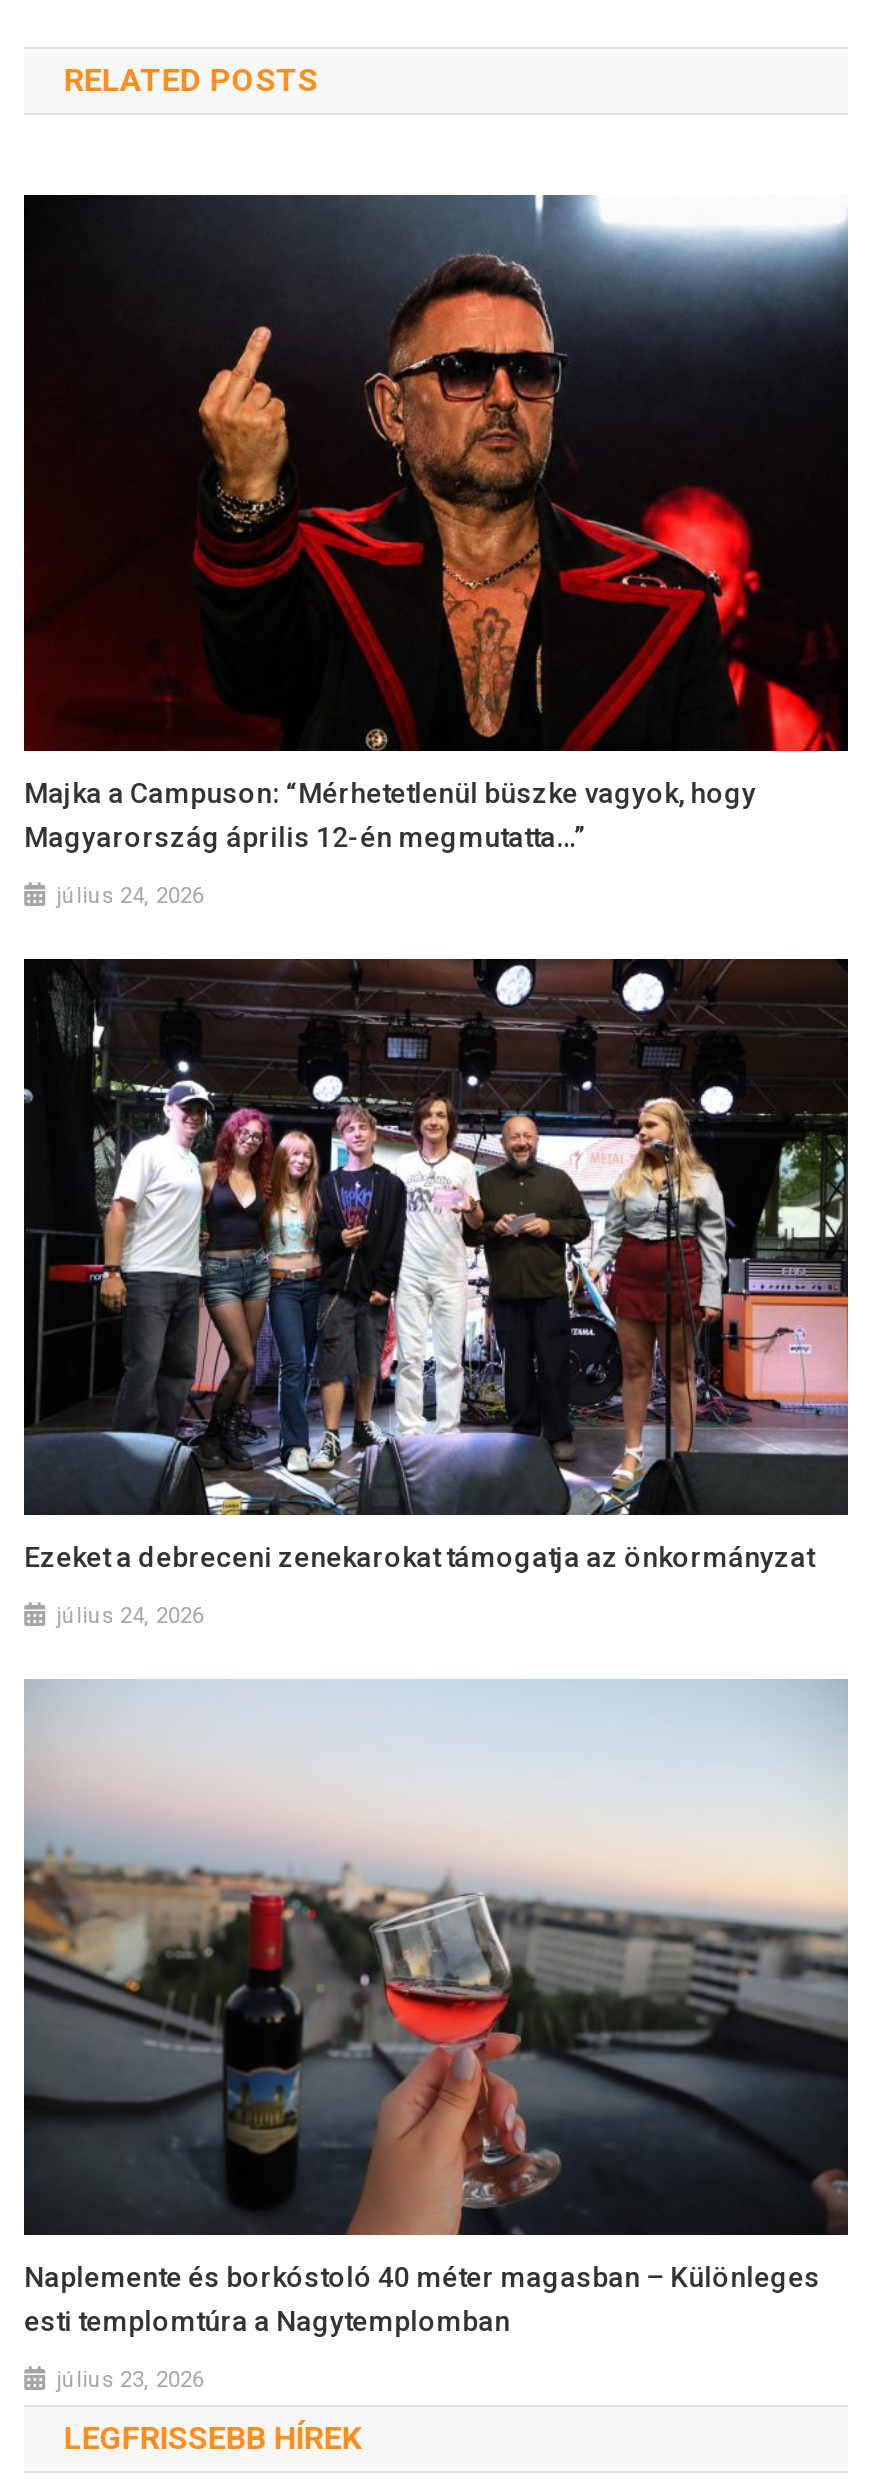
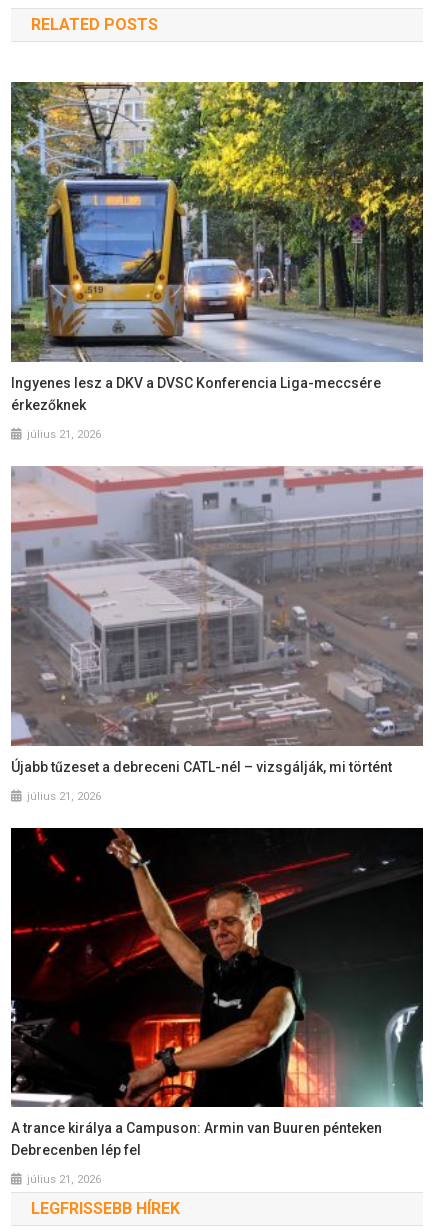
[22,194,850,853] [image] | Majka a Campuson: “Mérhetetlenül büszke vagyok, hogy | Magyarország április 12-én megmutatta…” -> [10,81,424,413] [image] | Ingyenes lesz a DKV a DVSC Konferencia Liga-meccsére | érkezőknek
[56,883,204,909] július 24, 2026 -> [27,428,101,441] július 21, 2026
[22,956,850,1574] [image] | Ezeket a debreceni zenekarokat támogatja az önkormányzat -> [10,465,423,775] [image] | Újabb tűzeset a debreceni CATL-nél – vizsgálják, mi történt
[56,1604,204,1630] július 24, 2026 -> [27,790,101,803] július 21, 2026
[22,1678,850,2338] [image] | Naplemente és borkóstoló 40 méter magasban – Különleges | esti templomtúra a Nagytemplomban -> [10,827,424,1158] [image] | A trance királya a Campuson: Armin van Buuren pénteken | Debrecenben lép fel
[56,2368,204,2394] július 23, 2026 -> [27,1173,101,1186] július 21, 2026

